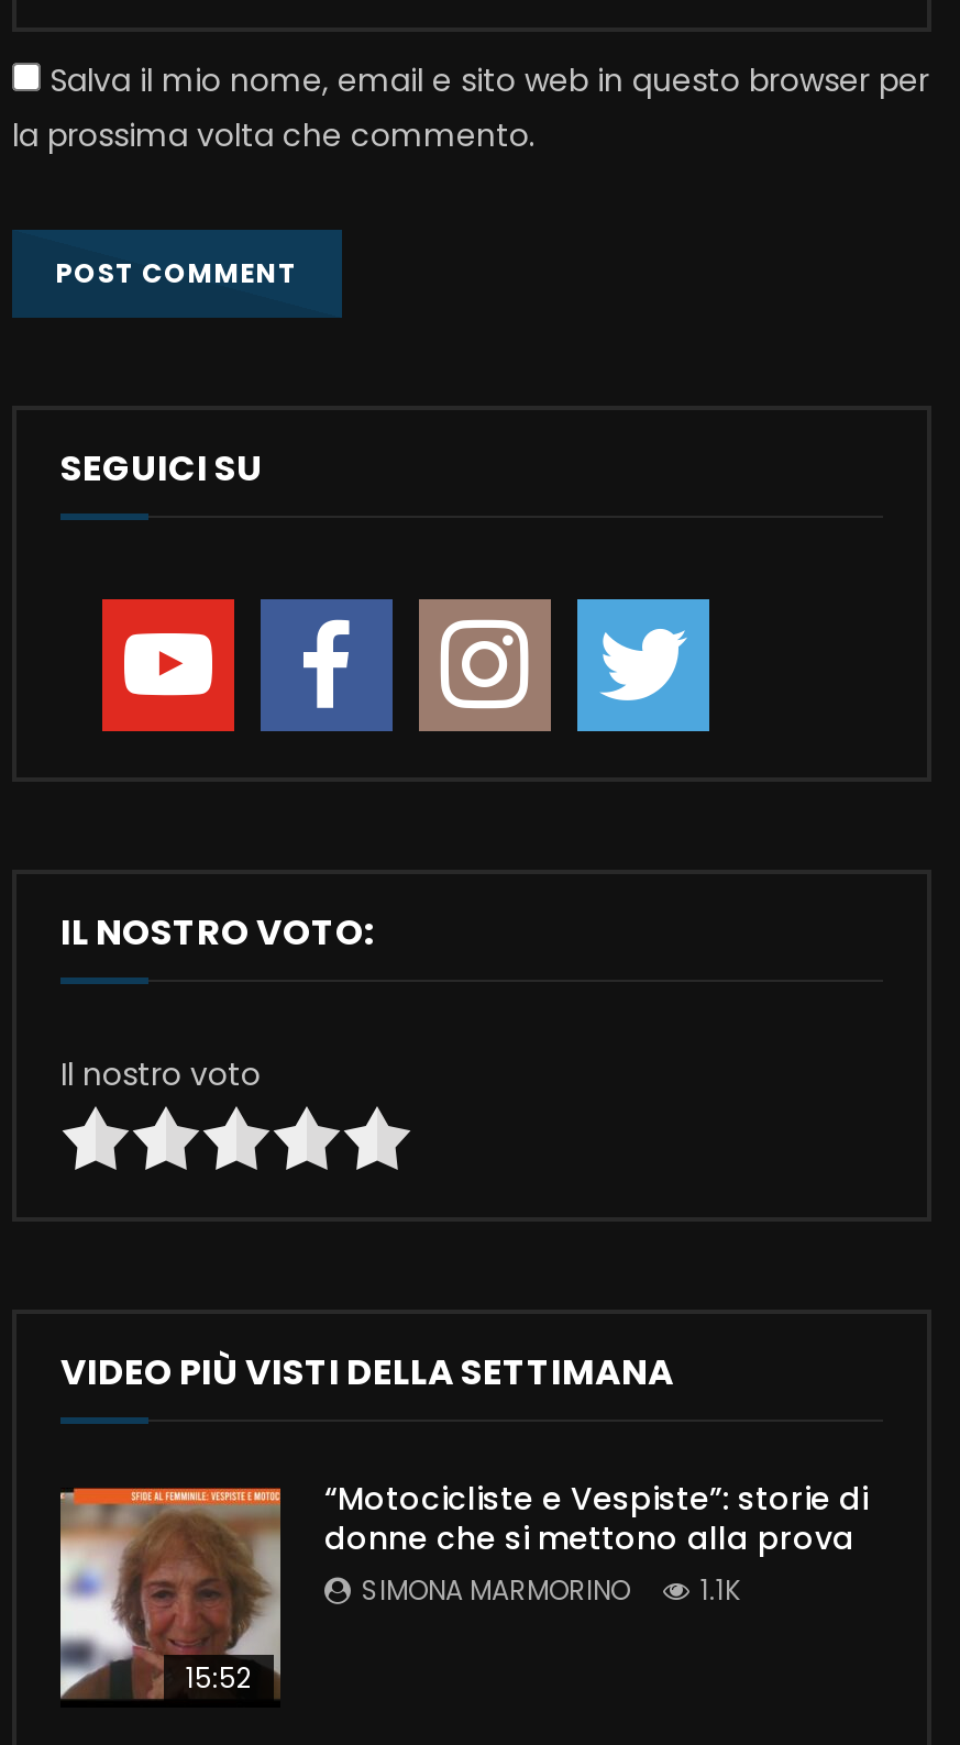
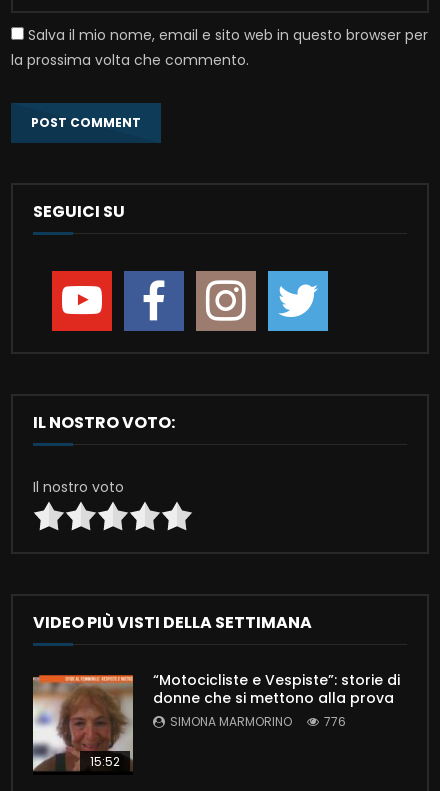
[362,1572,740,1609] SIMONA MARMORINO 1.1K -> [170,713,346,730] SIMONA MARMORINO 776

